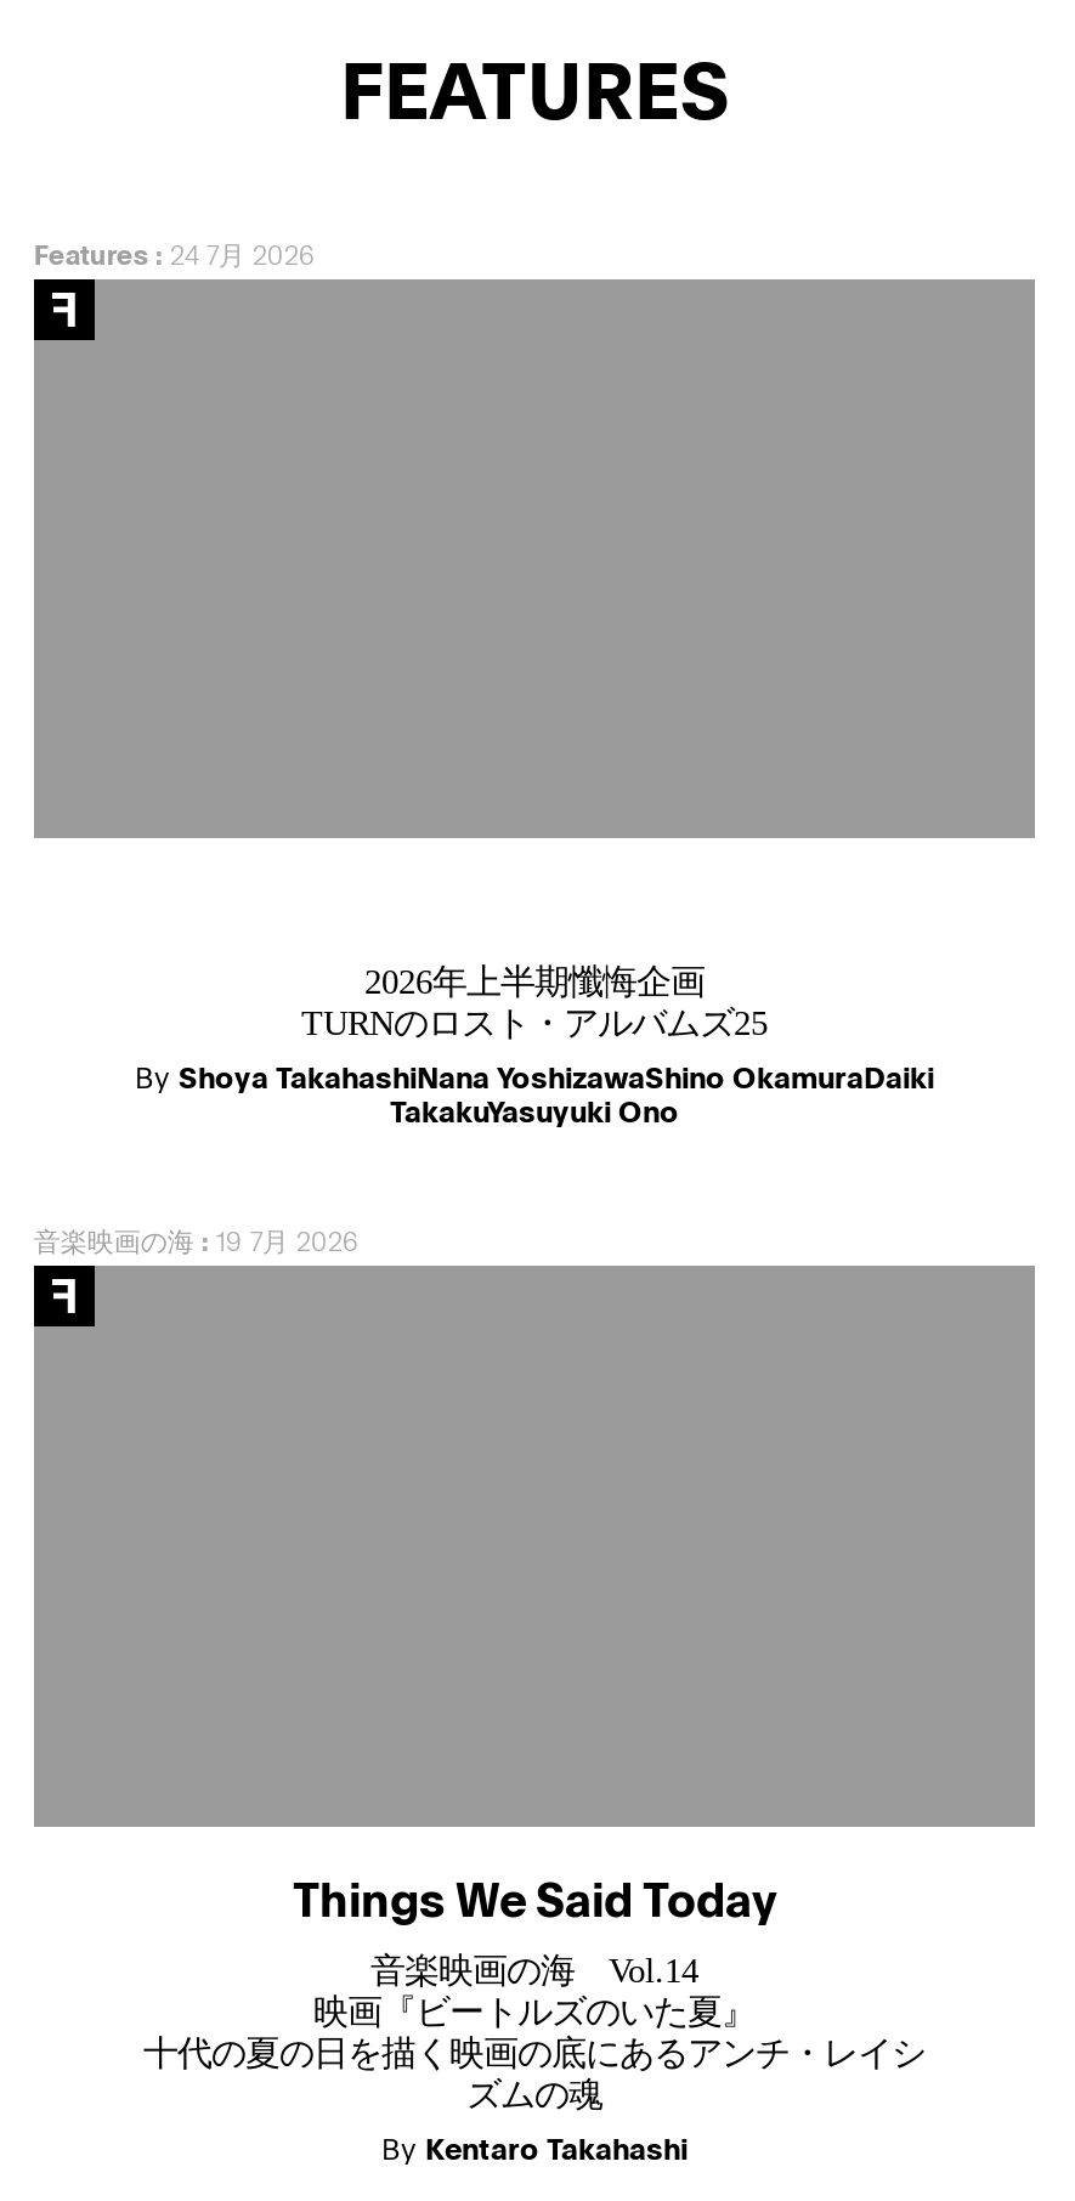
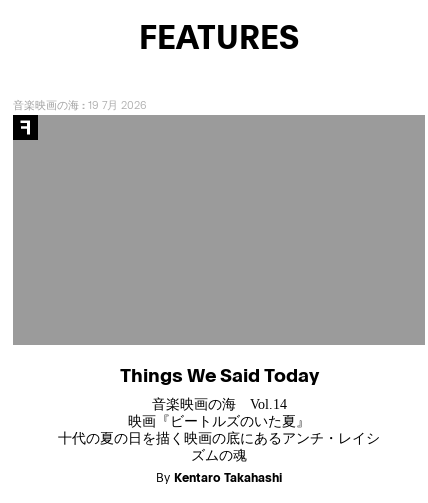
[34,235,316,272] Features: 24 7月 2026 -> none
[135,963,934,1130] 2026年上半期懺悔企画 | TURNのロスト・アルバムズ25 | By Shoya TakahashiNana YoshizawaShino OkamuraDaiki | TakakuYasuyuki Ono -> none

